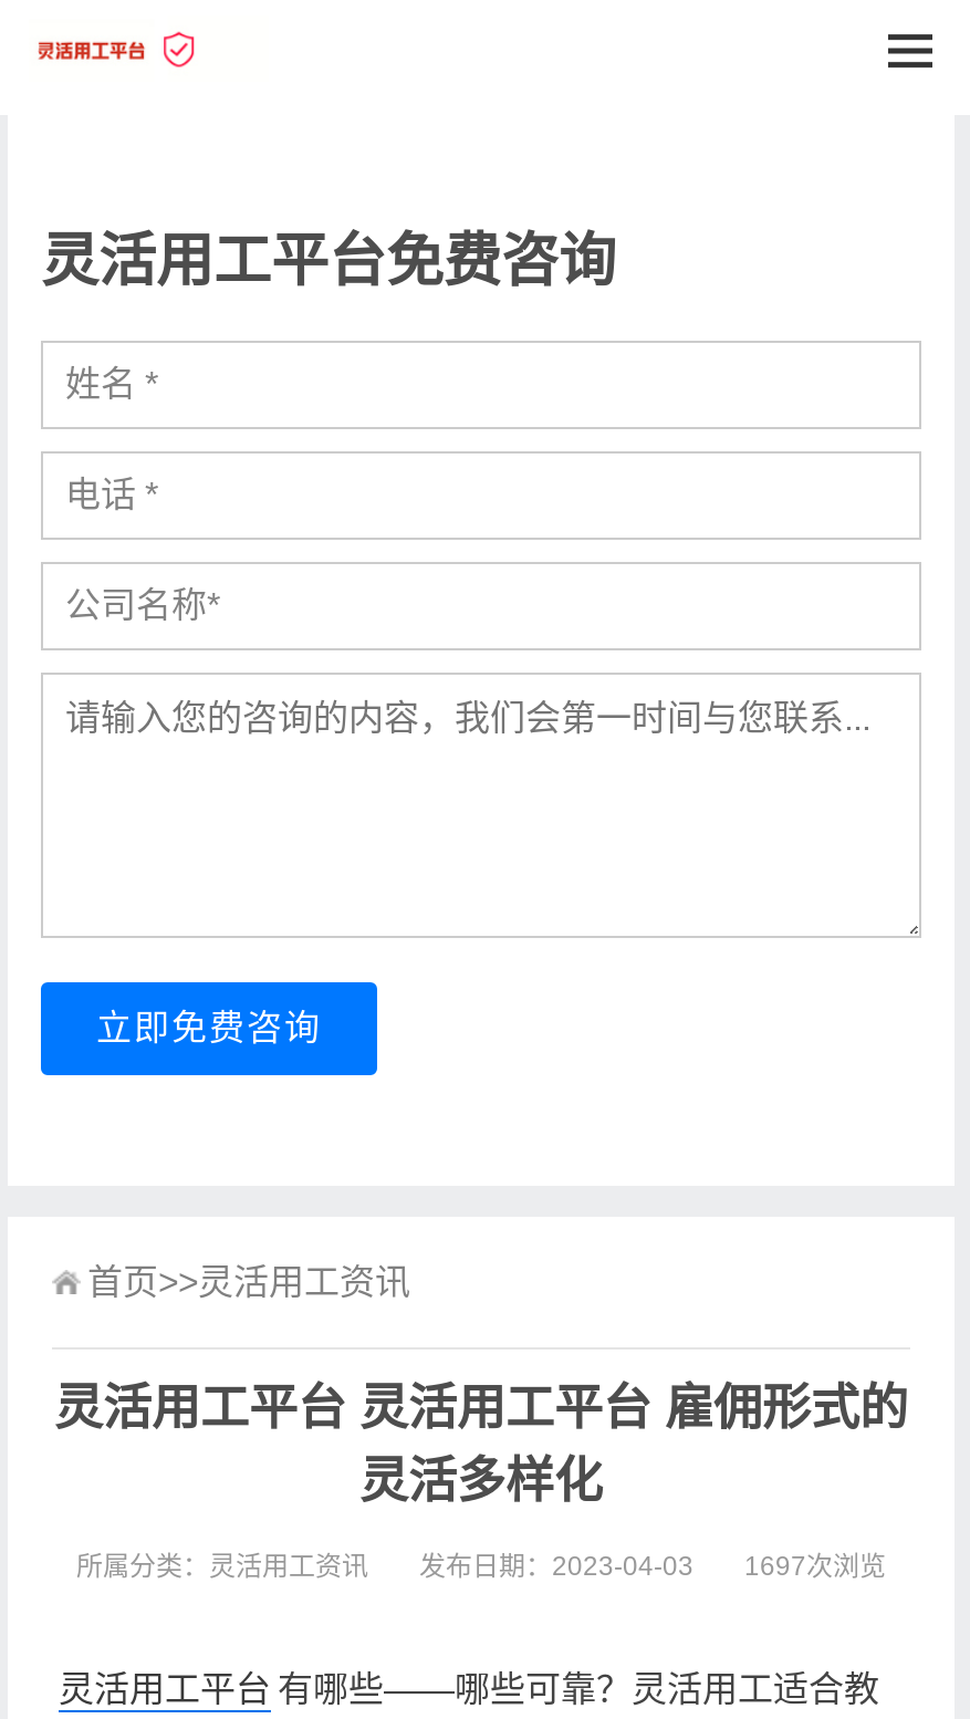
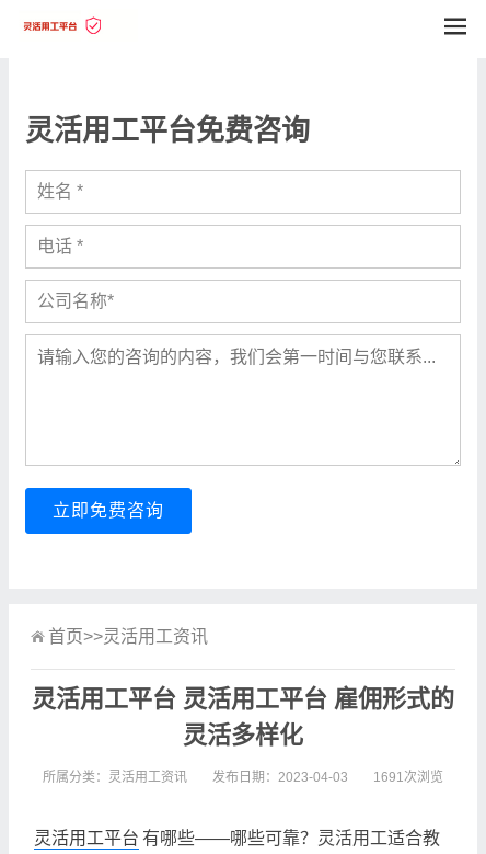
[76,1551,886,1582] 所属分类：灵活用工资讯 发布日期：2023-04-03 1697次浏览 -> [43,770,443,785] 所属分类：灵活用工资讯 发布日期：2023-04-03 1691次浏览

